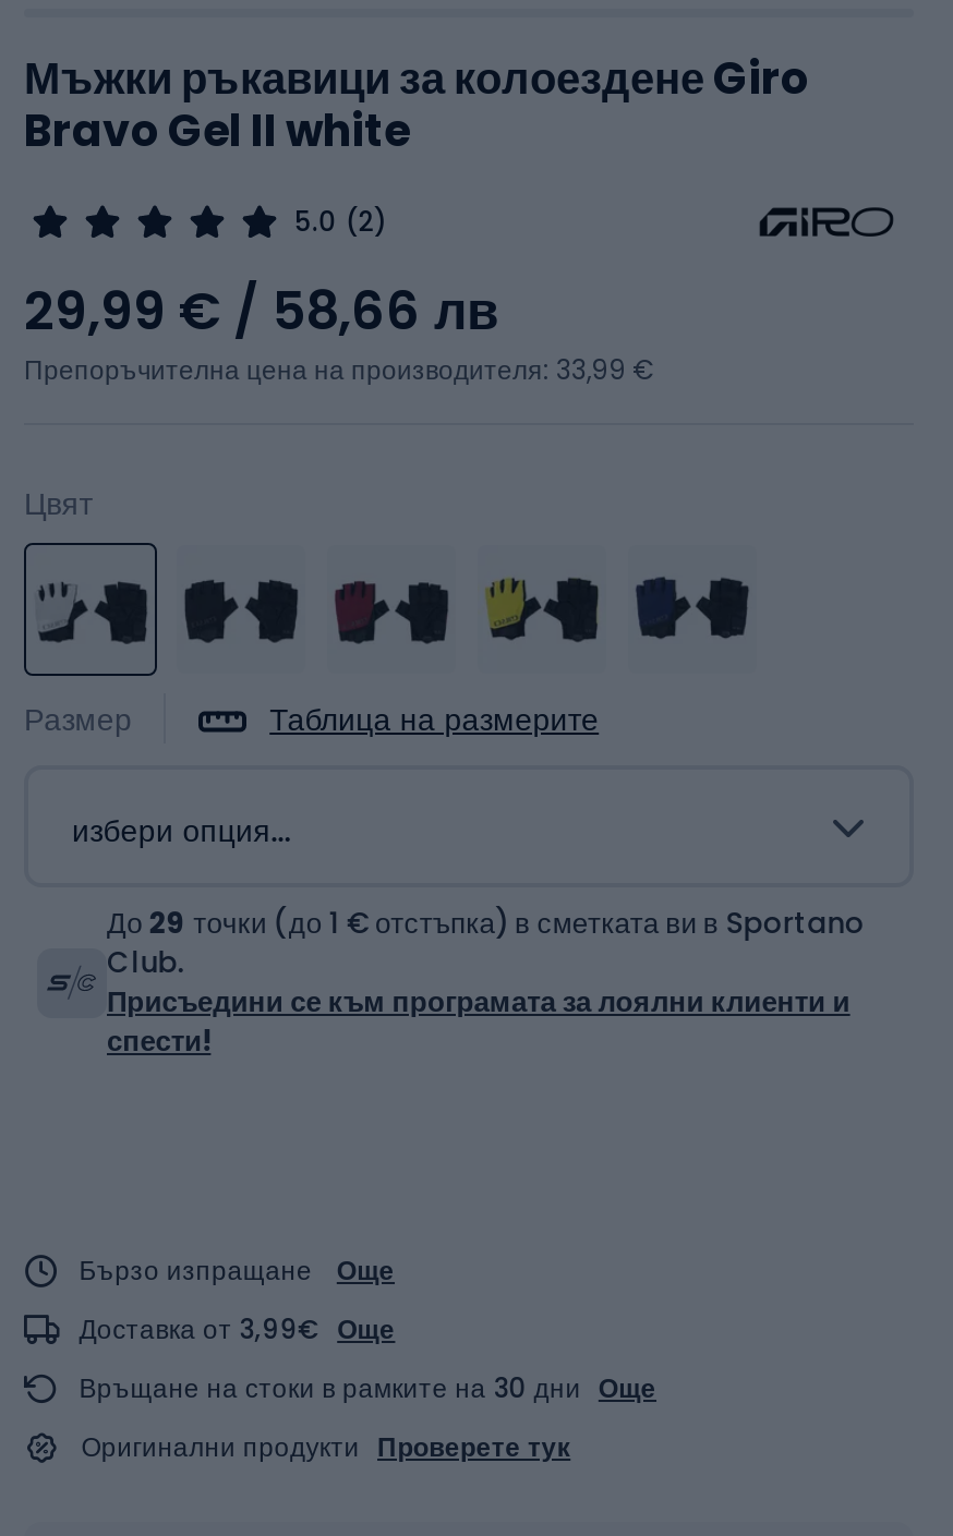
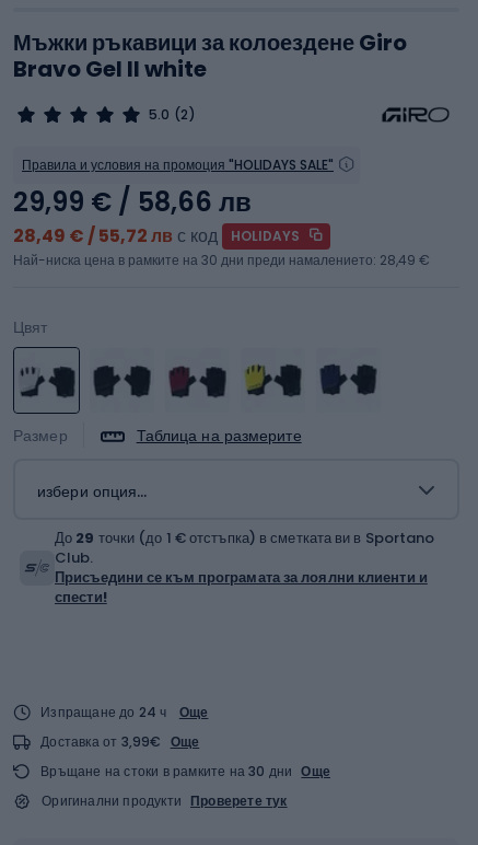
none -> [22,155,334,174] Правила и условия на промоция "HOLIDAYS SALE"
[24,351,654,388] Препоръчителна цена на производителя: 33,99 € -> [13,223,430,269] 28,49 € / 55,72 лв с код | HOLIDAYS | Най-ниска цена в рамките на 30 дни преди намалението: 28,49 €
[79,1251,312,1288] Бързо изпращане -> [41,702,167,721] Изпращане до 24 ч

